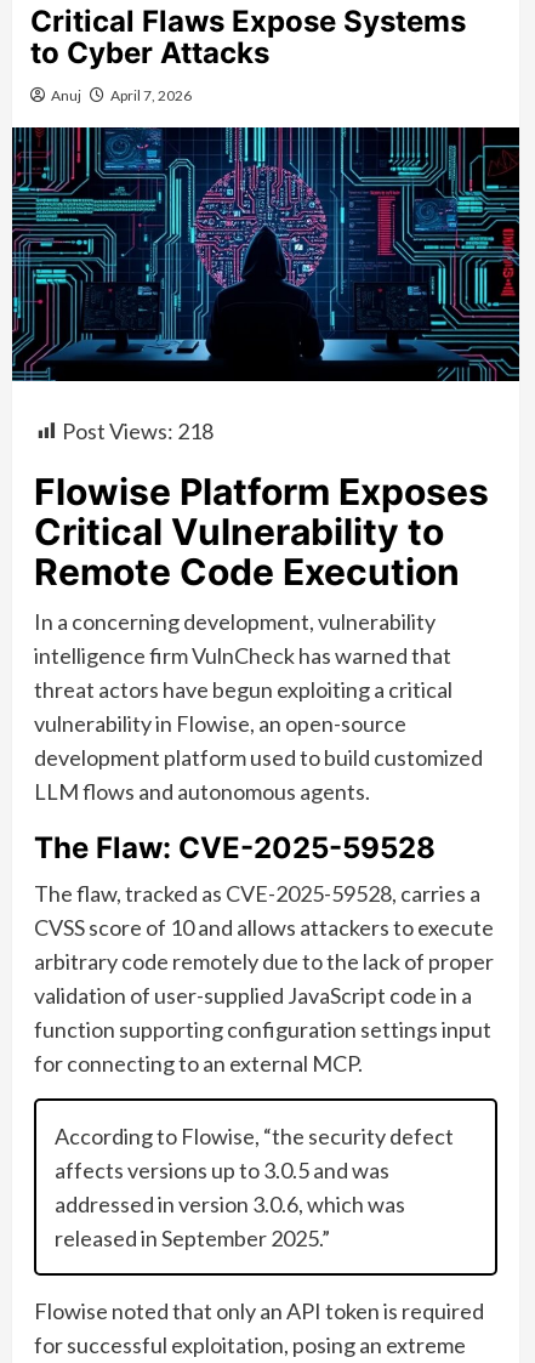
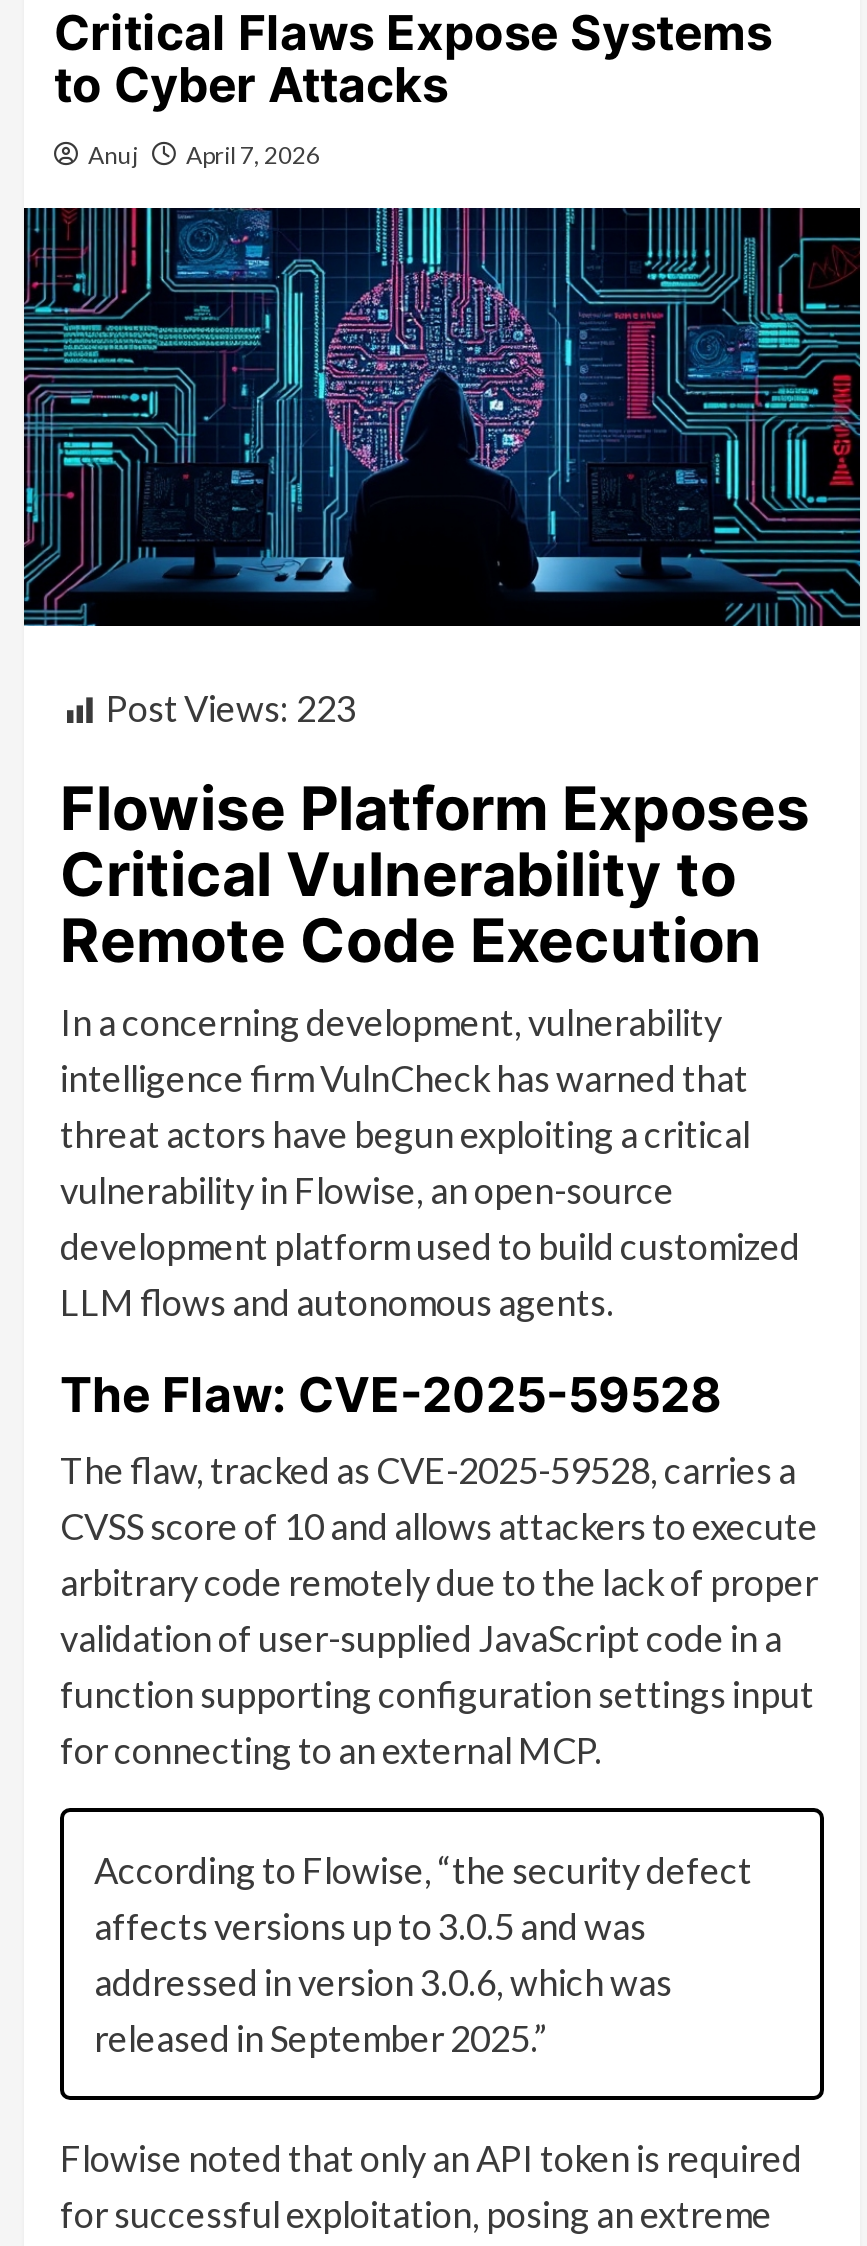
[62,417,214,444] Post Views: 218 -> [106,687,356,731] Post Views: 223

